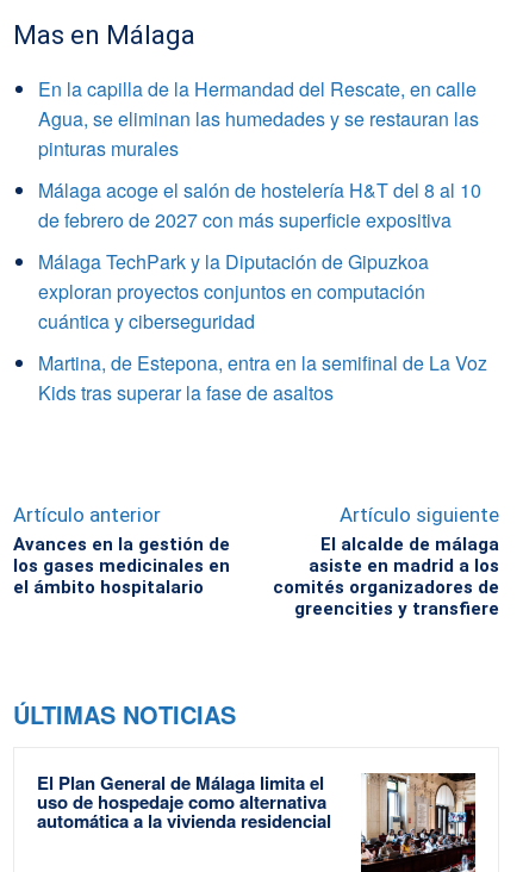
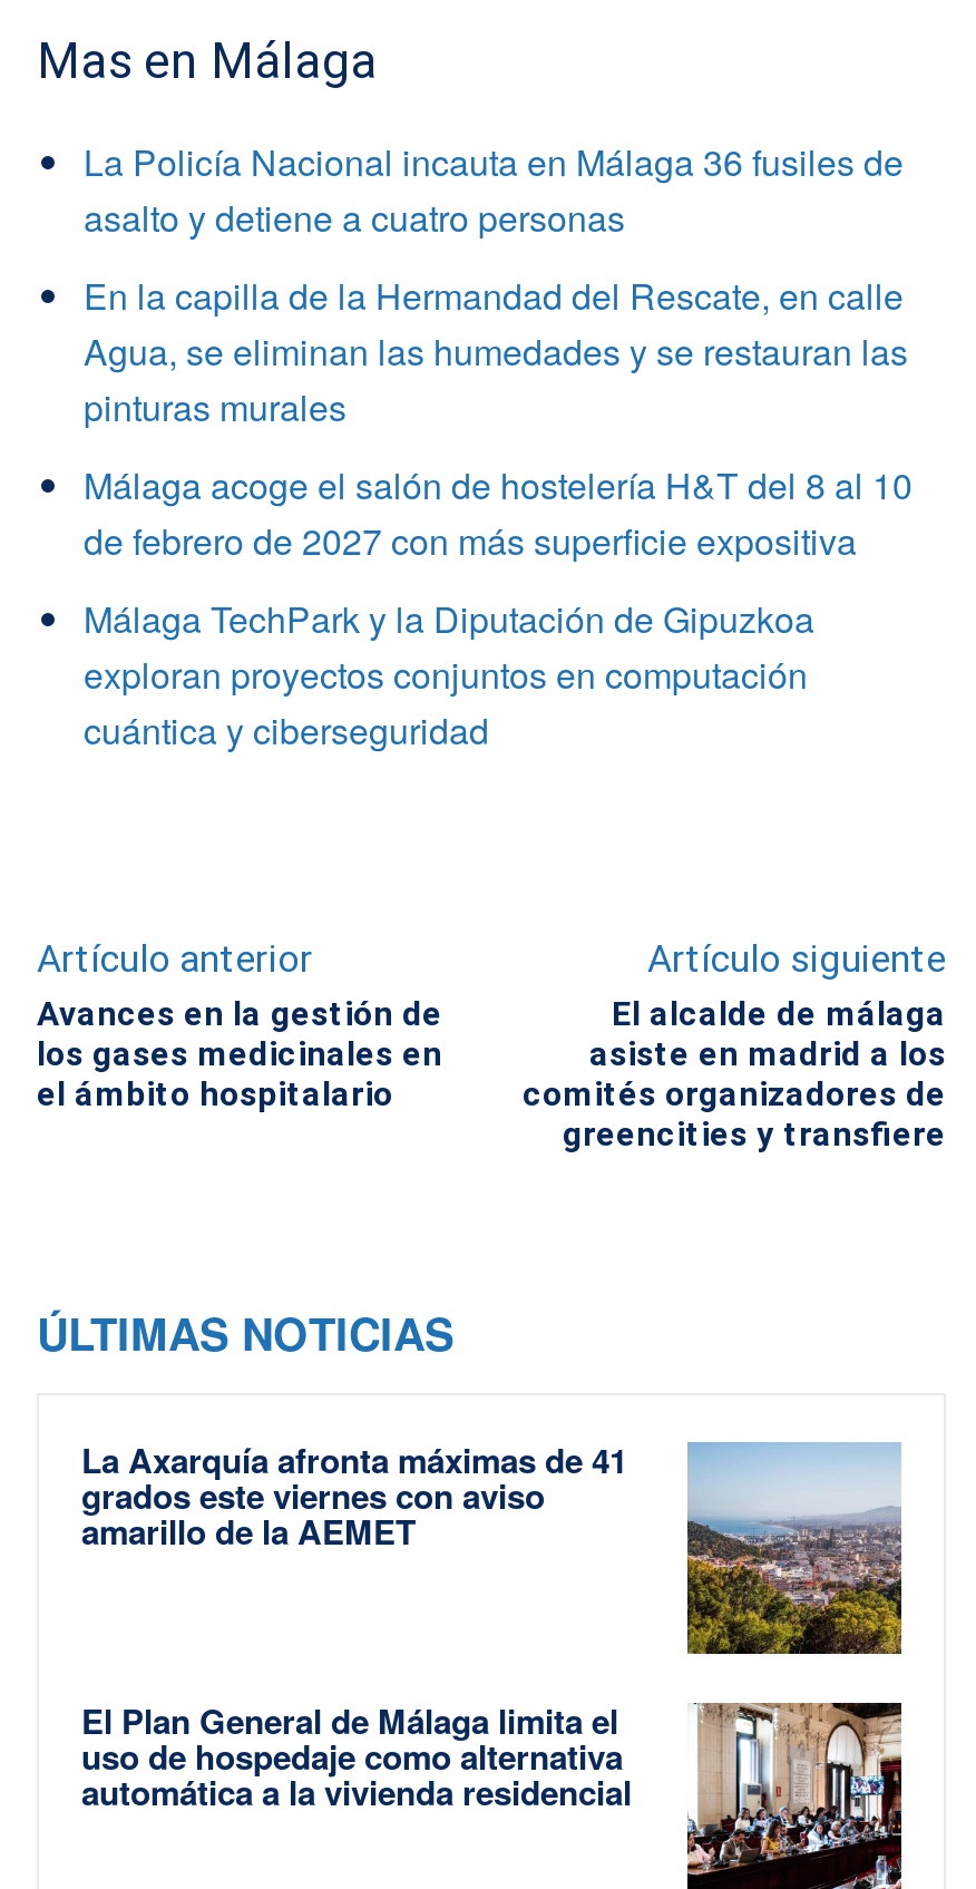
none -> [84,135,904,242] La Policía Nacional incauta en Málaga 36 fusiles de | asalto y detiene a cuatro personas
[38,349,487,406] Martina, de Estepona, entra en la semifinal de La Voz | Kids tras superar la fase de asaltos -> none
none -> [81,1435,904,1657] [image] | La Axarquía afronta máximas de 41 | grados este viernes con aviso | amarillo de la AEMET

